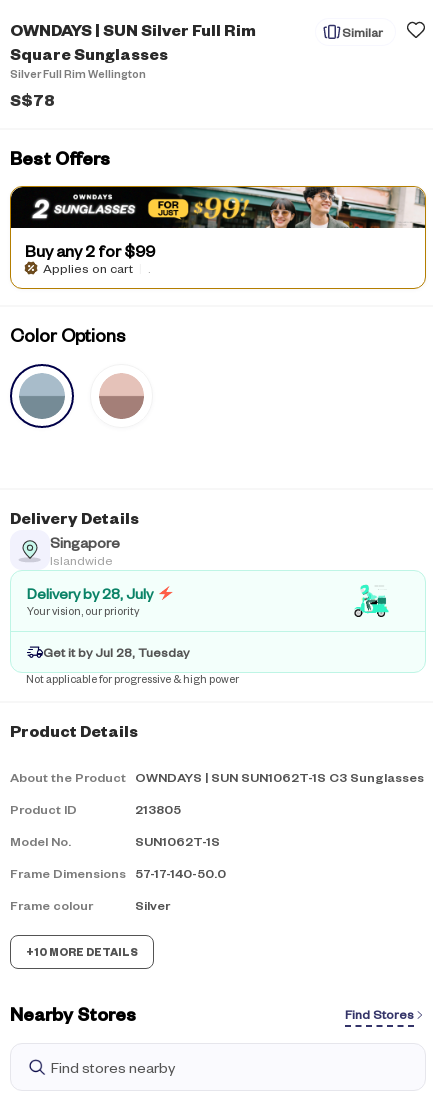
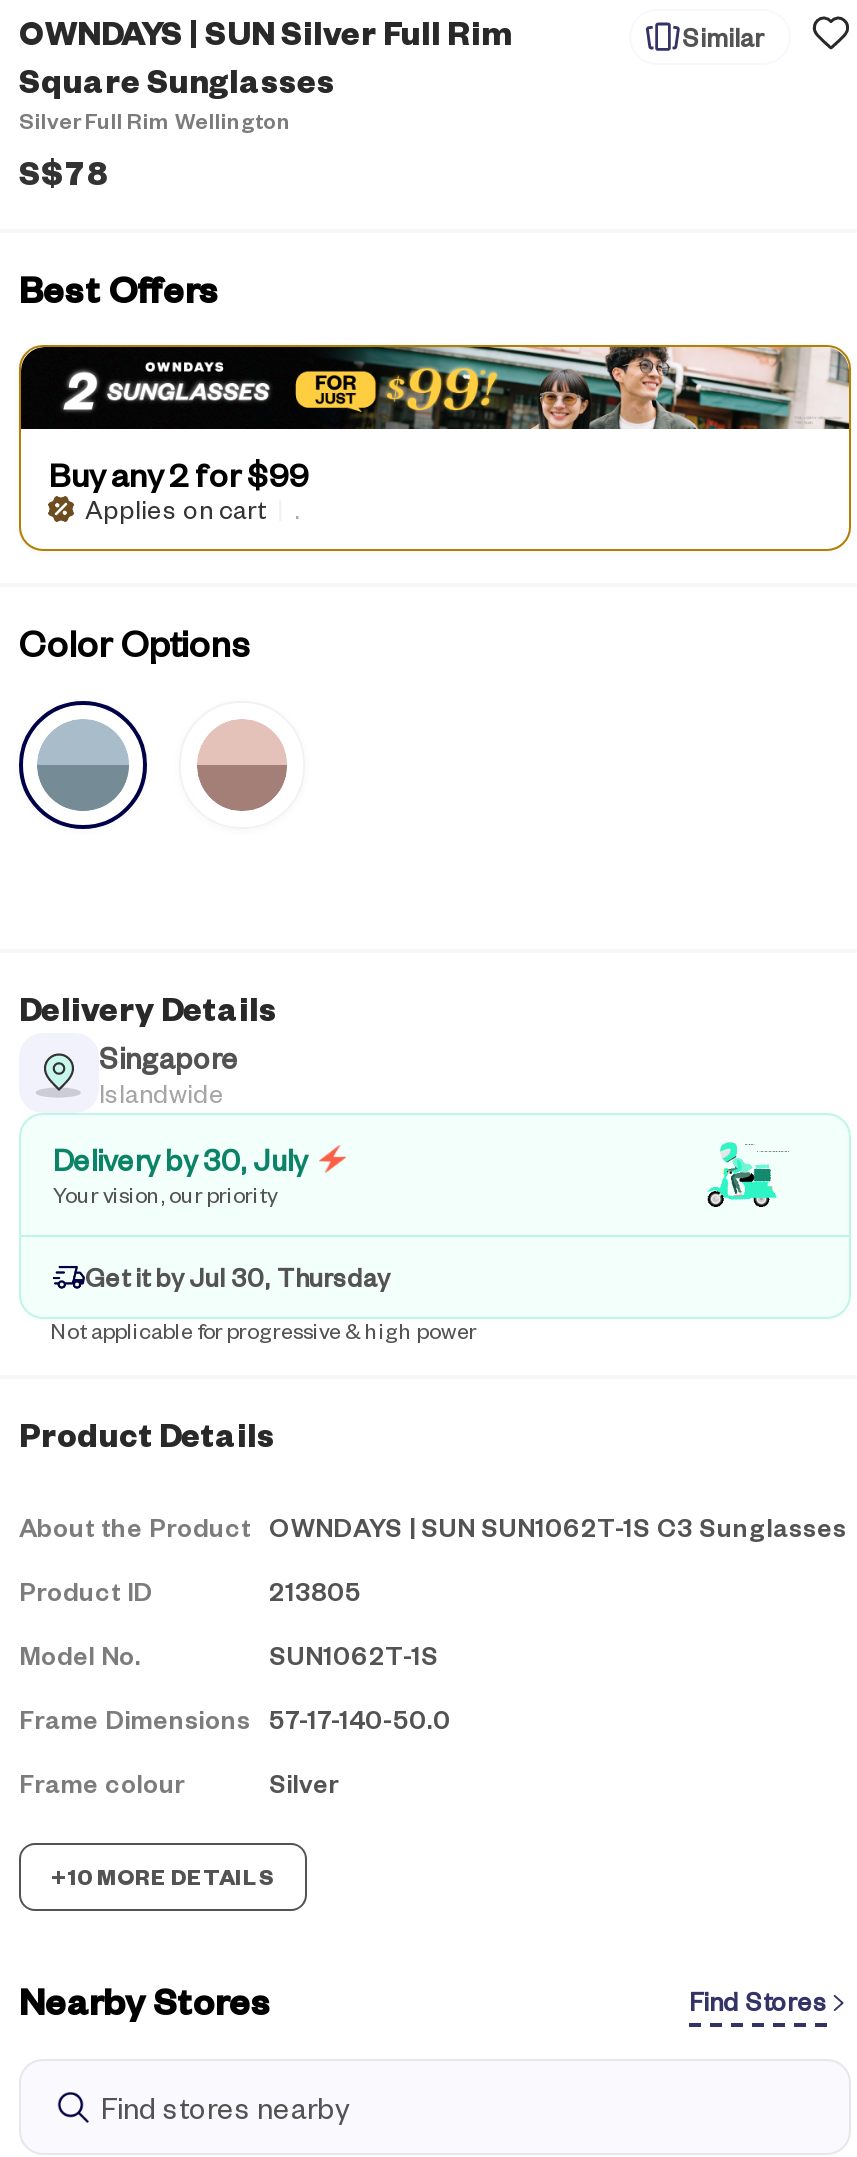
[27,584,153,602] Delivery by 28, July -> [53,1141,307,1177] Delivery by 30, July
[43,644,189,660] Get it by Jul 28, Tuesday -> [85,1261,389,1293] Get it by Jul 30, Thursday

